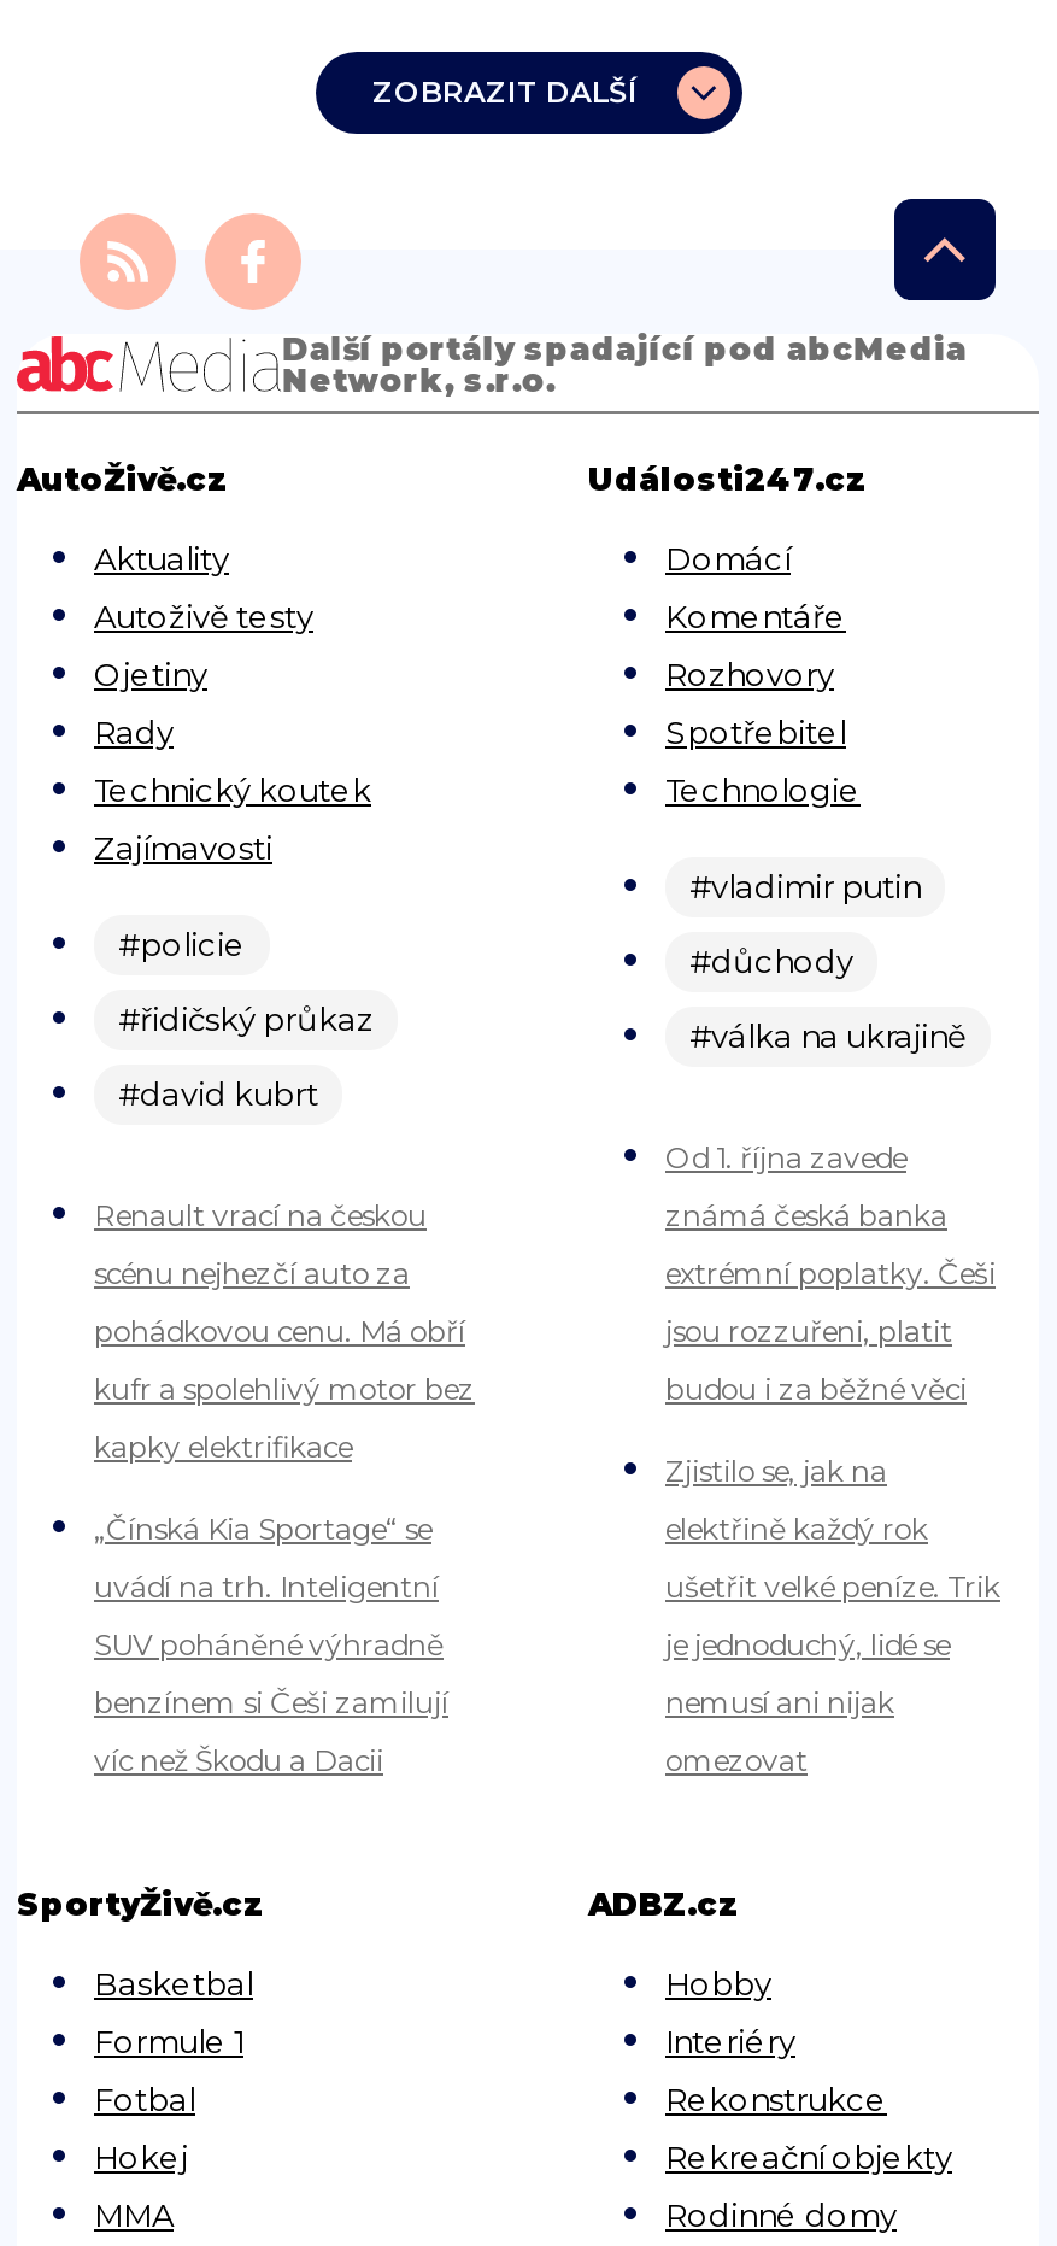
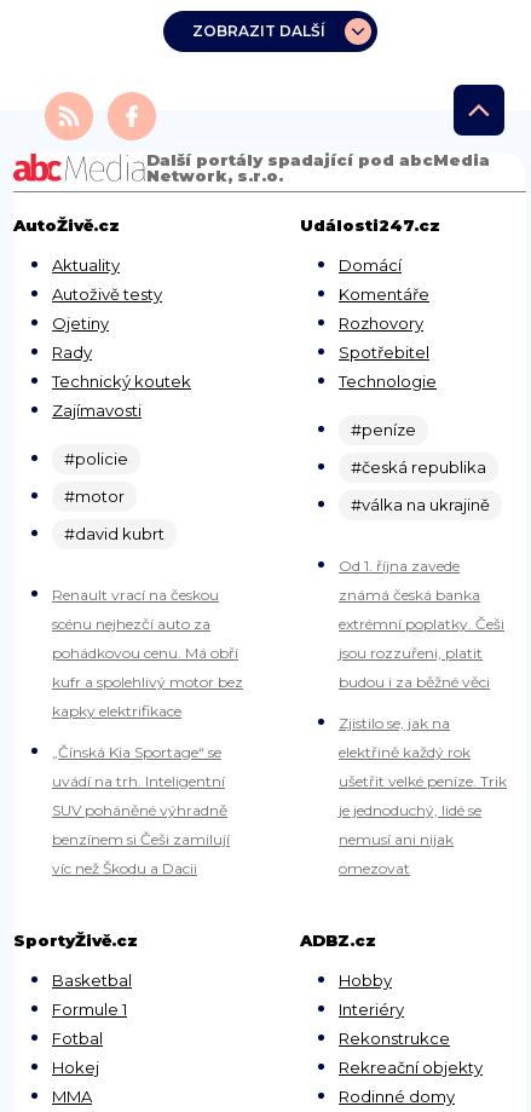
[689,867,921,906] #vladimir putin -> [351,420,416,439] #peníze
[689,942,853,980] #důchody -> [351,458,486,477] #česká republika
[118,1000,374,1038] #řidičský průkaz -> [64,487,125,506] #motor

